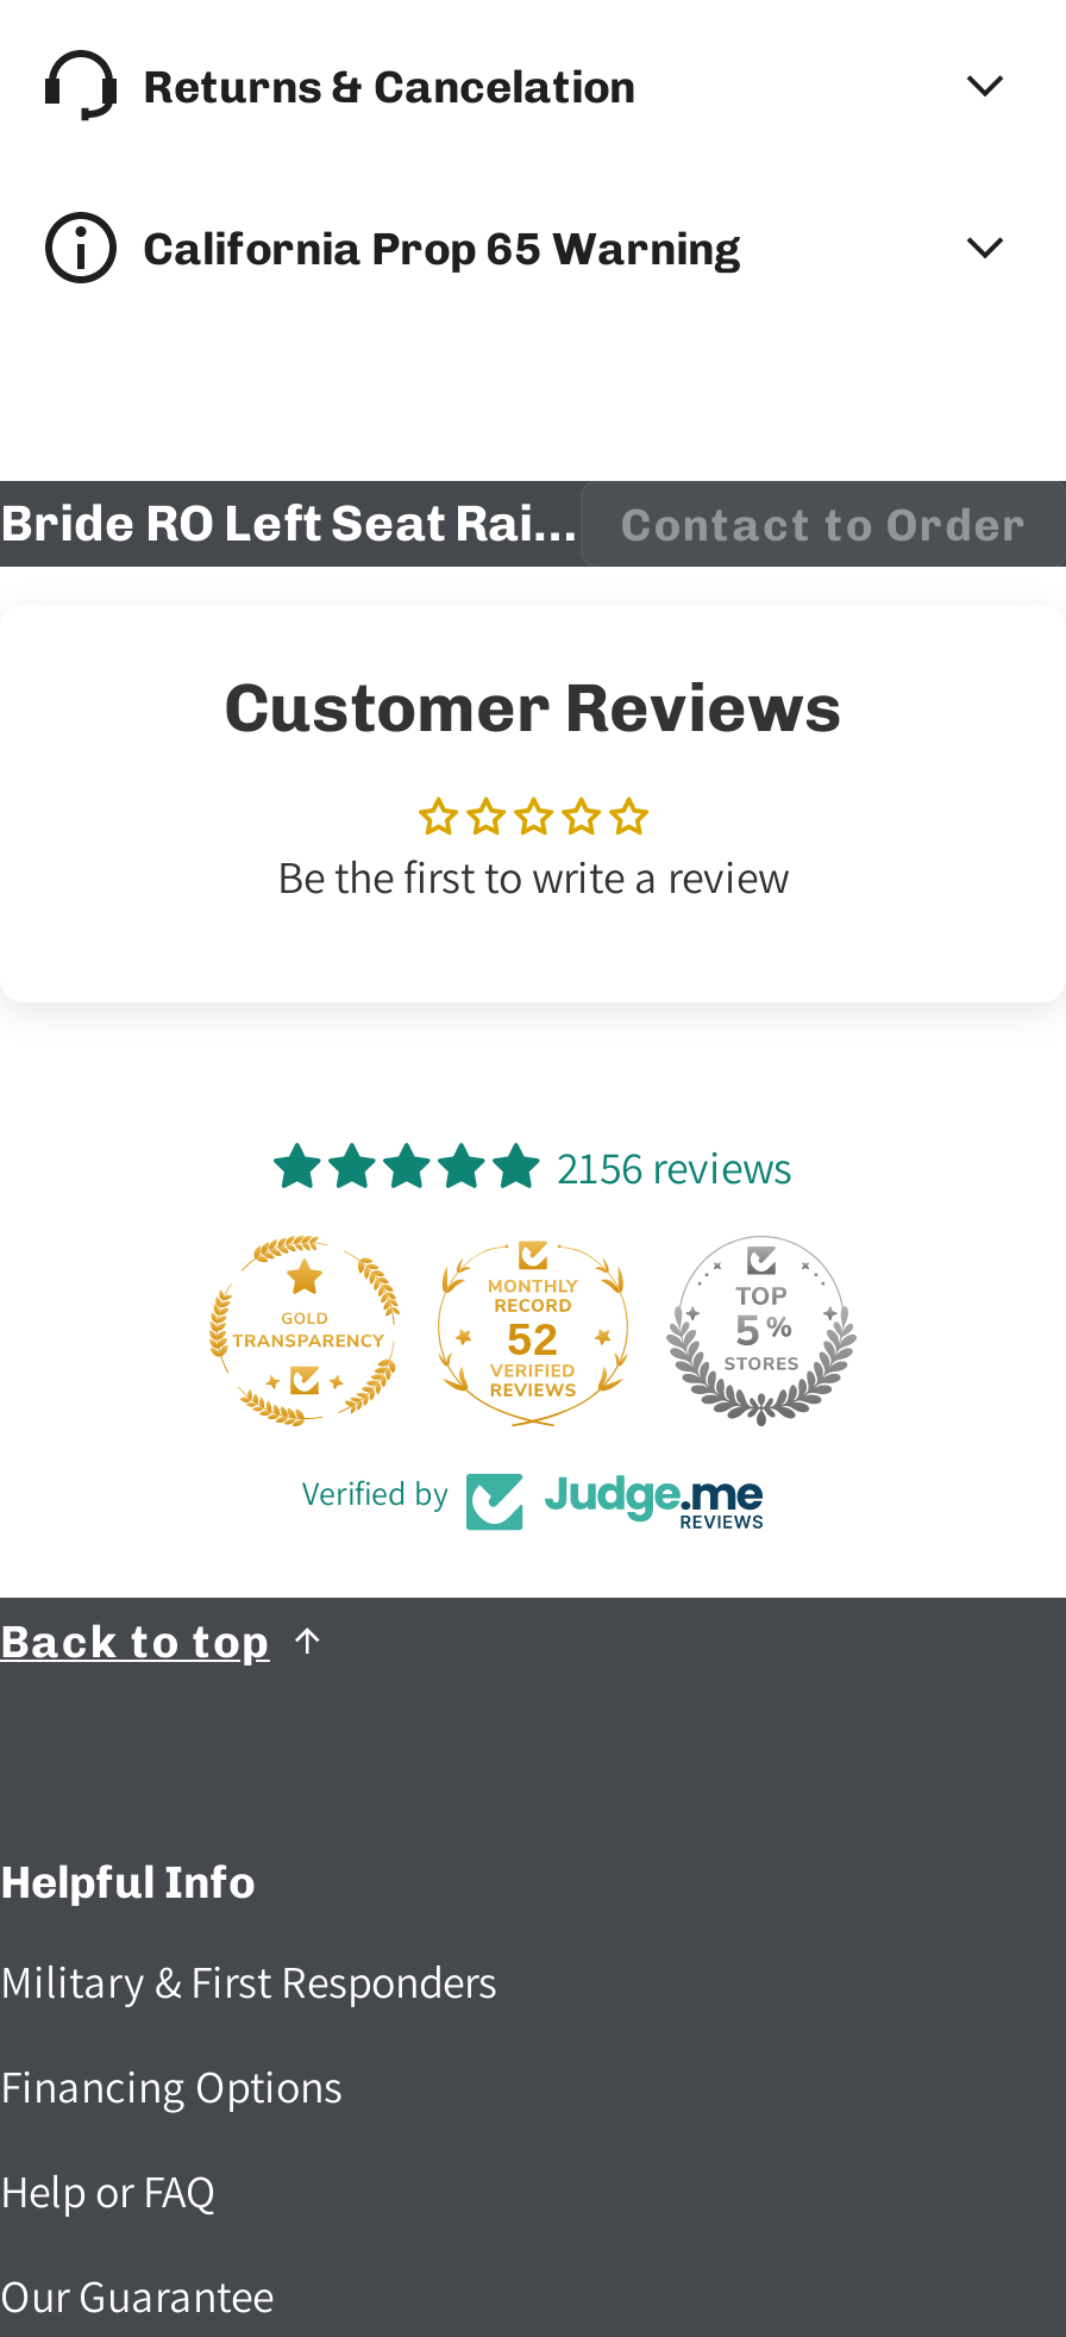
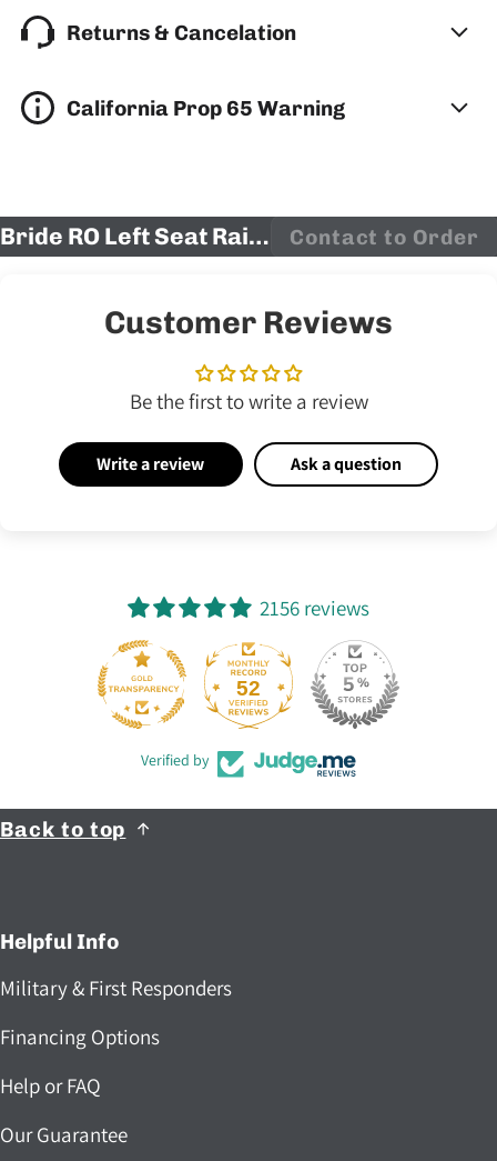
none -> [97,452,402,476] Write a review | Ask a question

